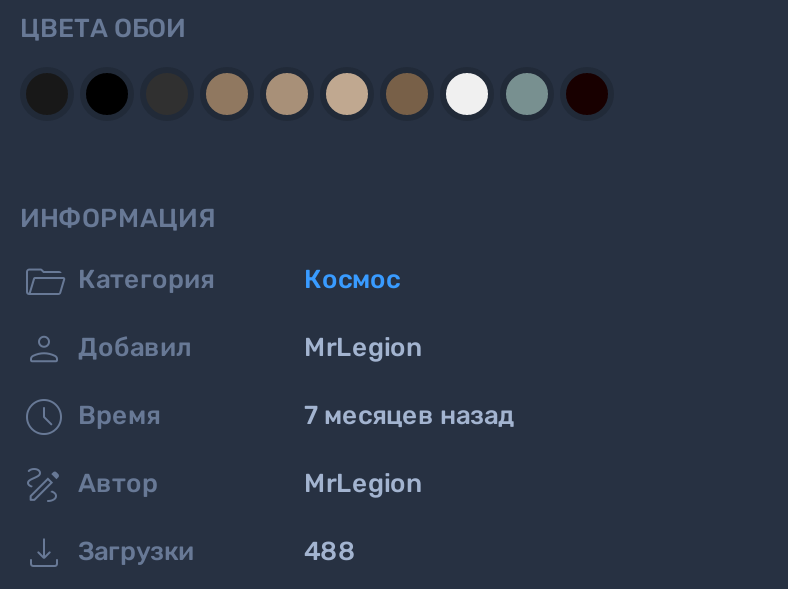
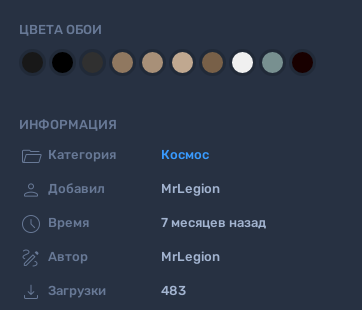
[304,536,356,566] 488 -> [161,283,186,298] 483

